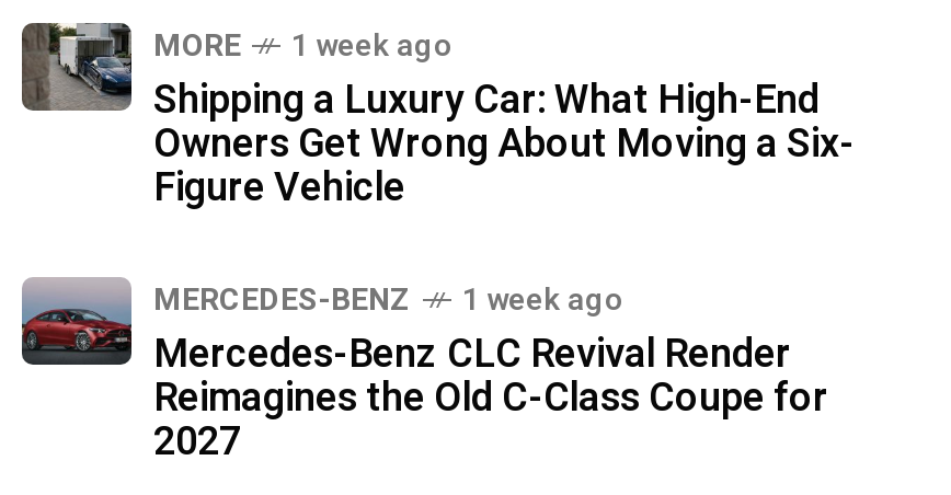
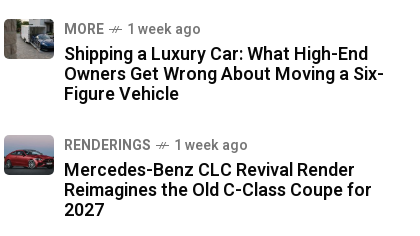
[153,277,412,323] MERCEDES-BENZ -> [64,135,151,156] RENDERINGS

